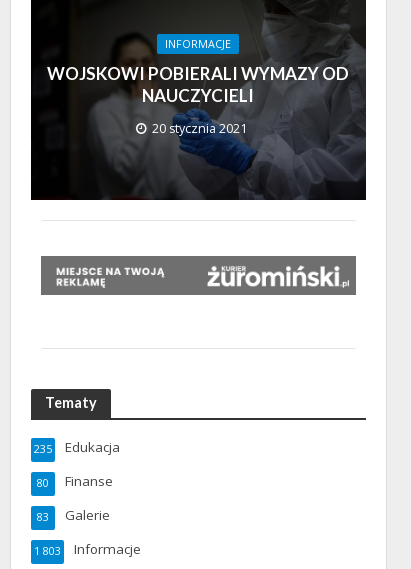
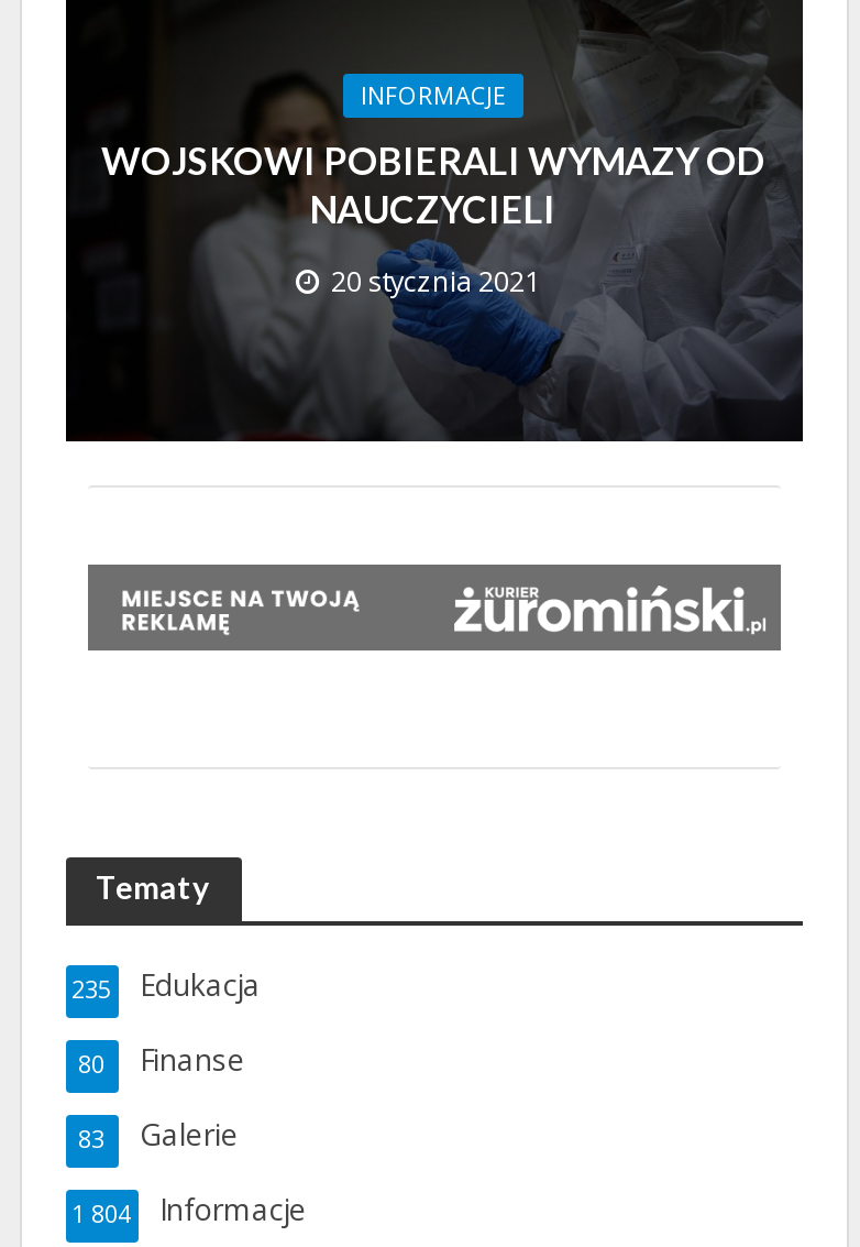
[33,540,140,558] 1 803 Informacje -> [71,1189,307,1229] 1 804 Informacje

